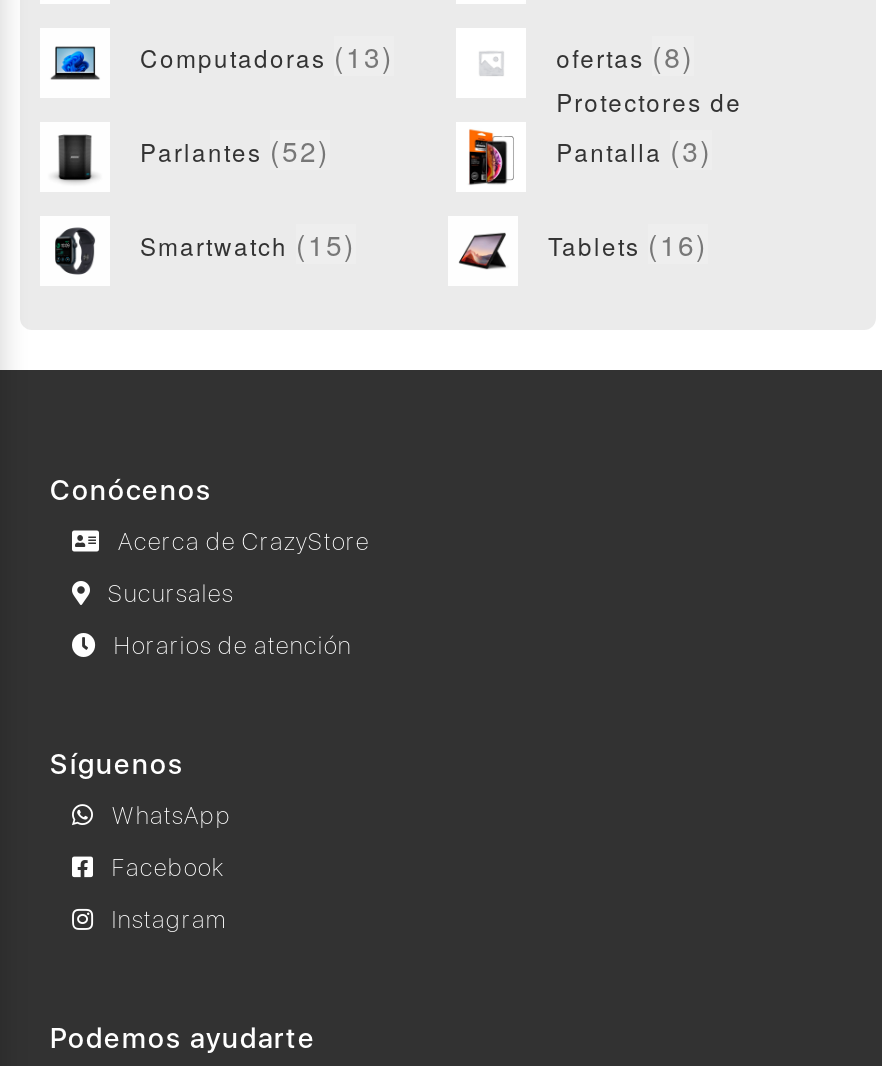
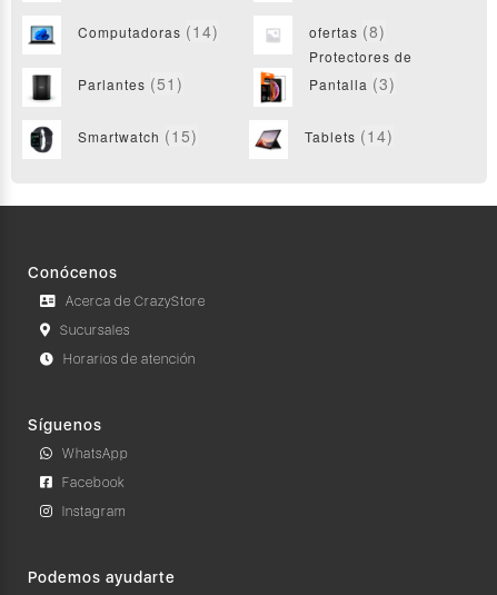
[140,35,394,75] Computadoras (13) -> [78,19,219,42] Computadoras (14)
[140,129,330,169] Parlantes (52) -> [78,72,183,94] Parlantes (51)
[548,223,708,263] Tablets (16) -> [305,124,394,146] Tablets (14)

